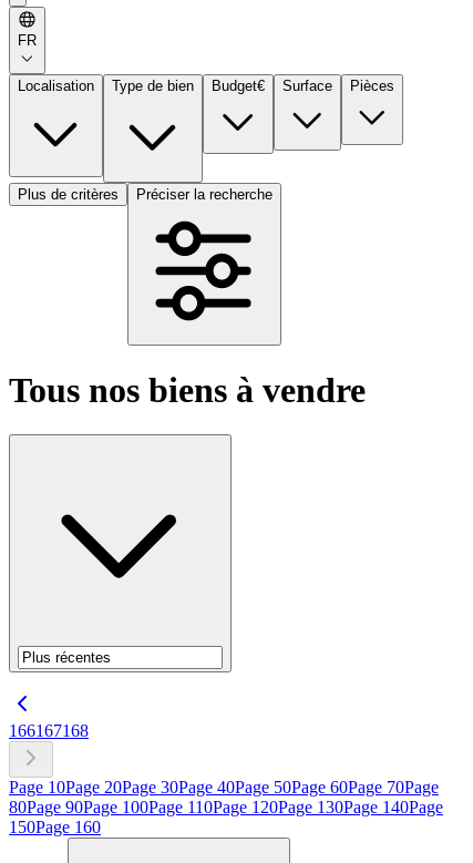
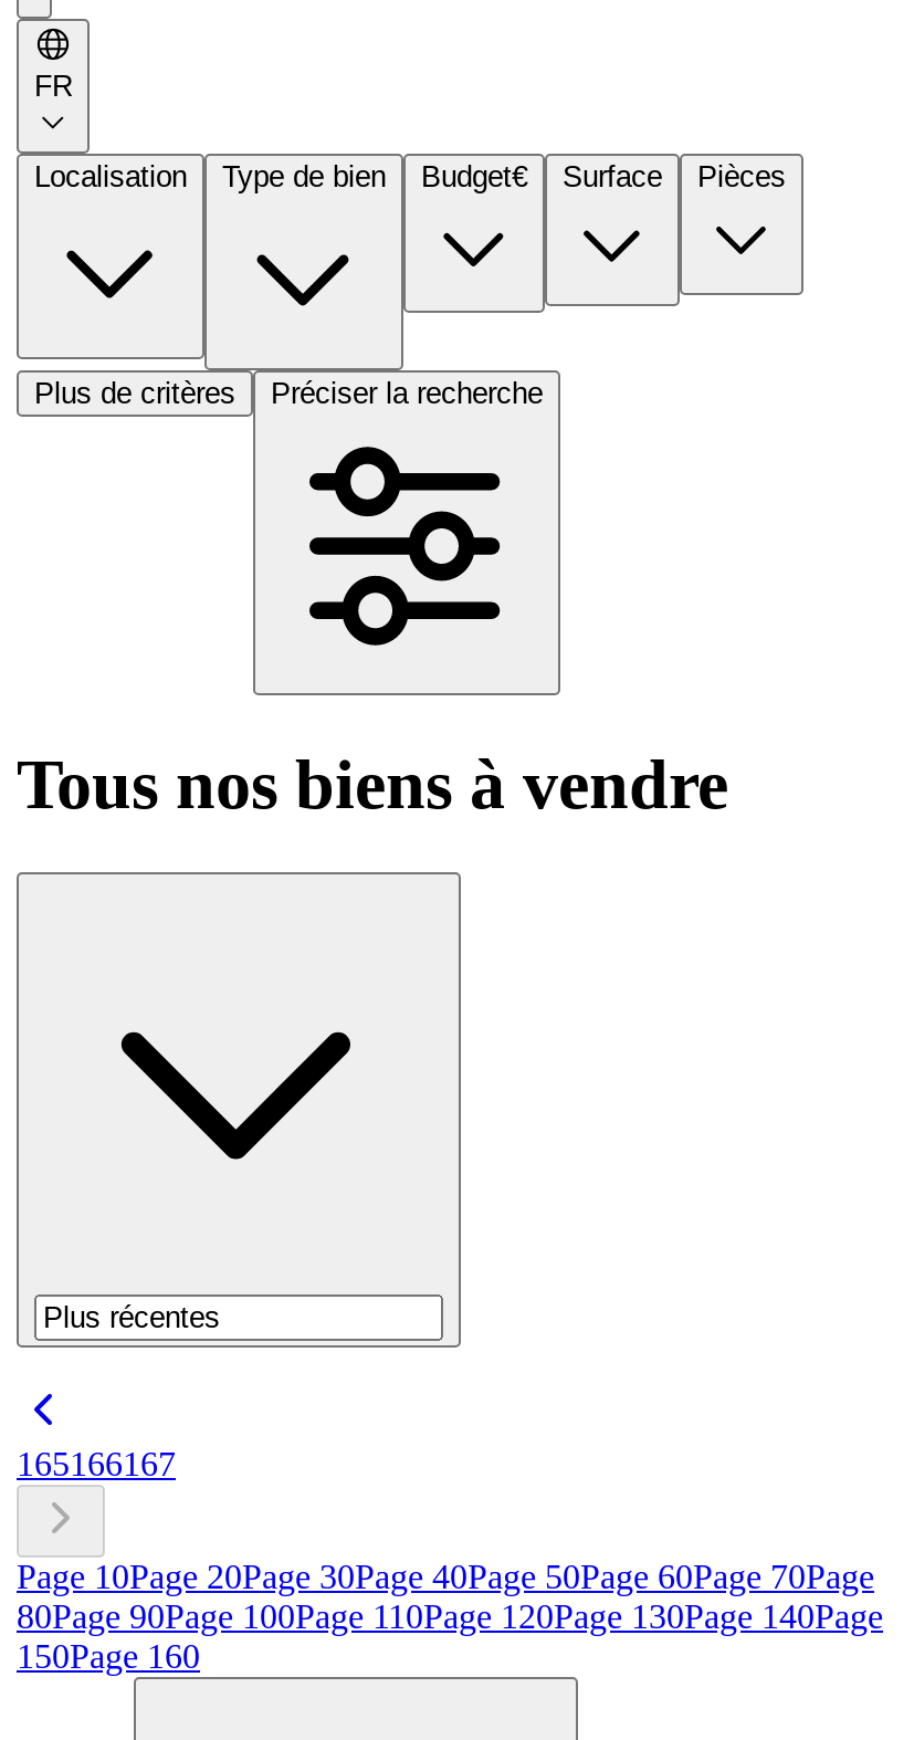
[9,721,89,740] 166167168 -> [17,1445,176,1483] 165166167

